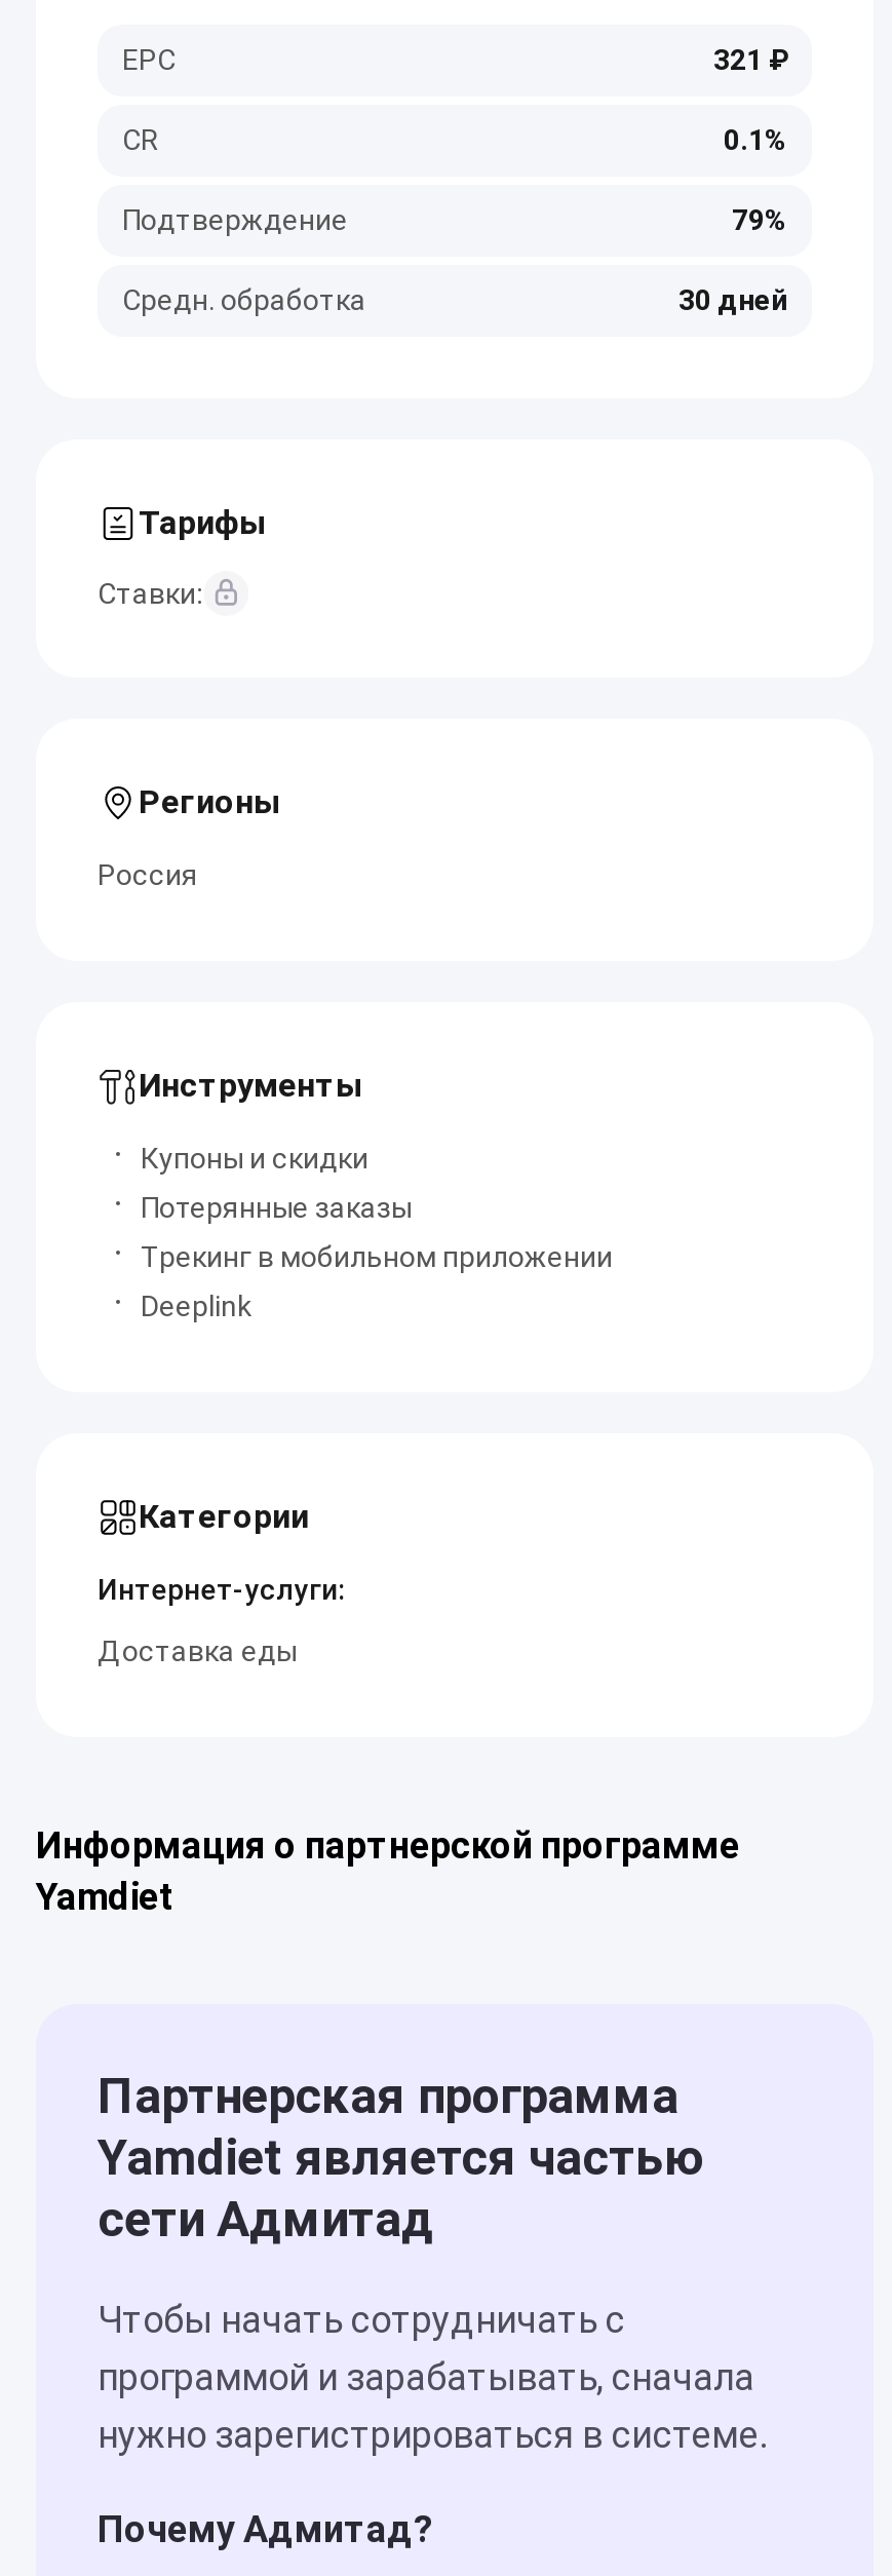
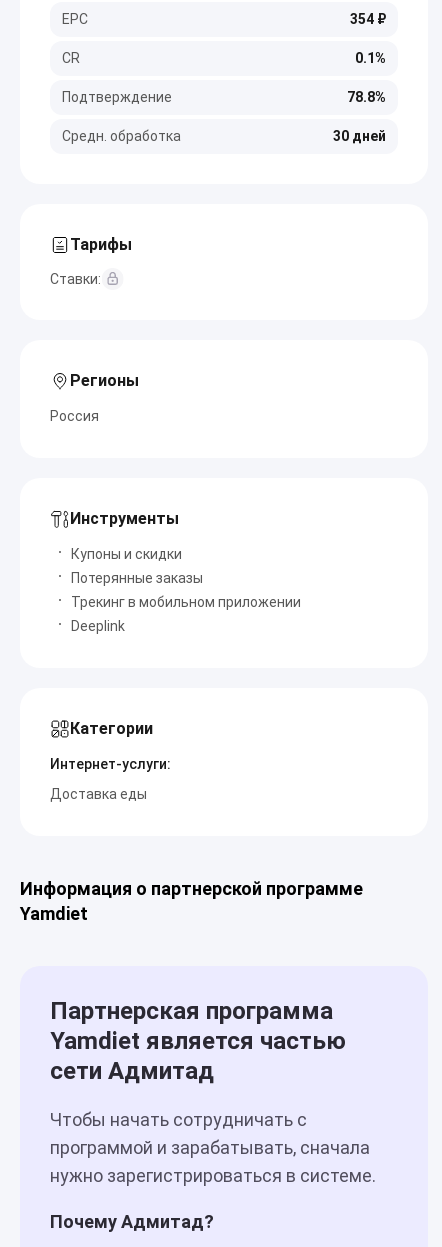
[713,43,787,76] 321 ₽ -> [350,11,386,27] 354 ₽
[732,203,787,236] 79% -> [347,89,386,105] 78.8%

